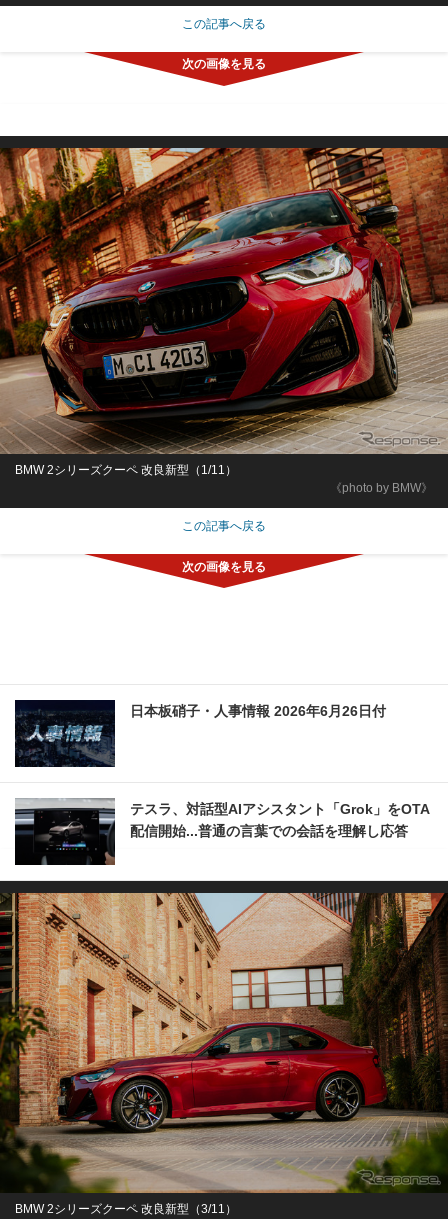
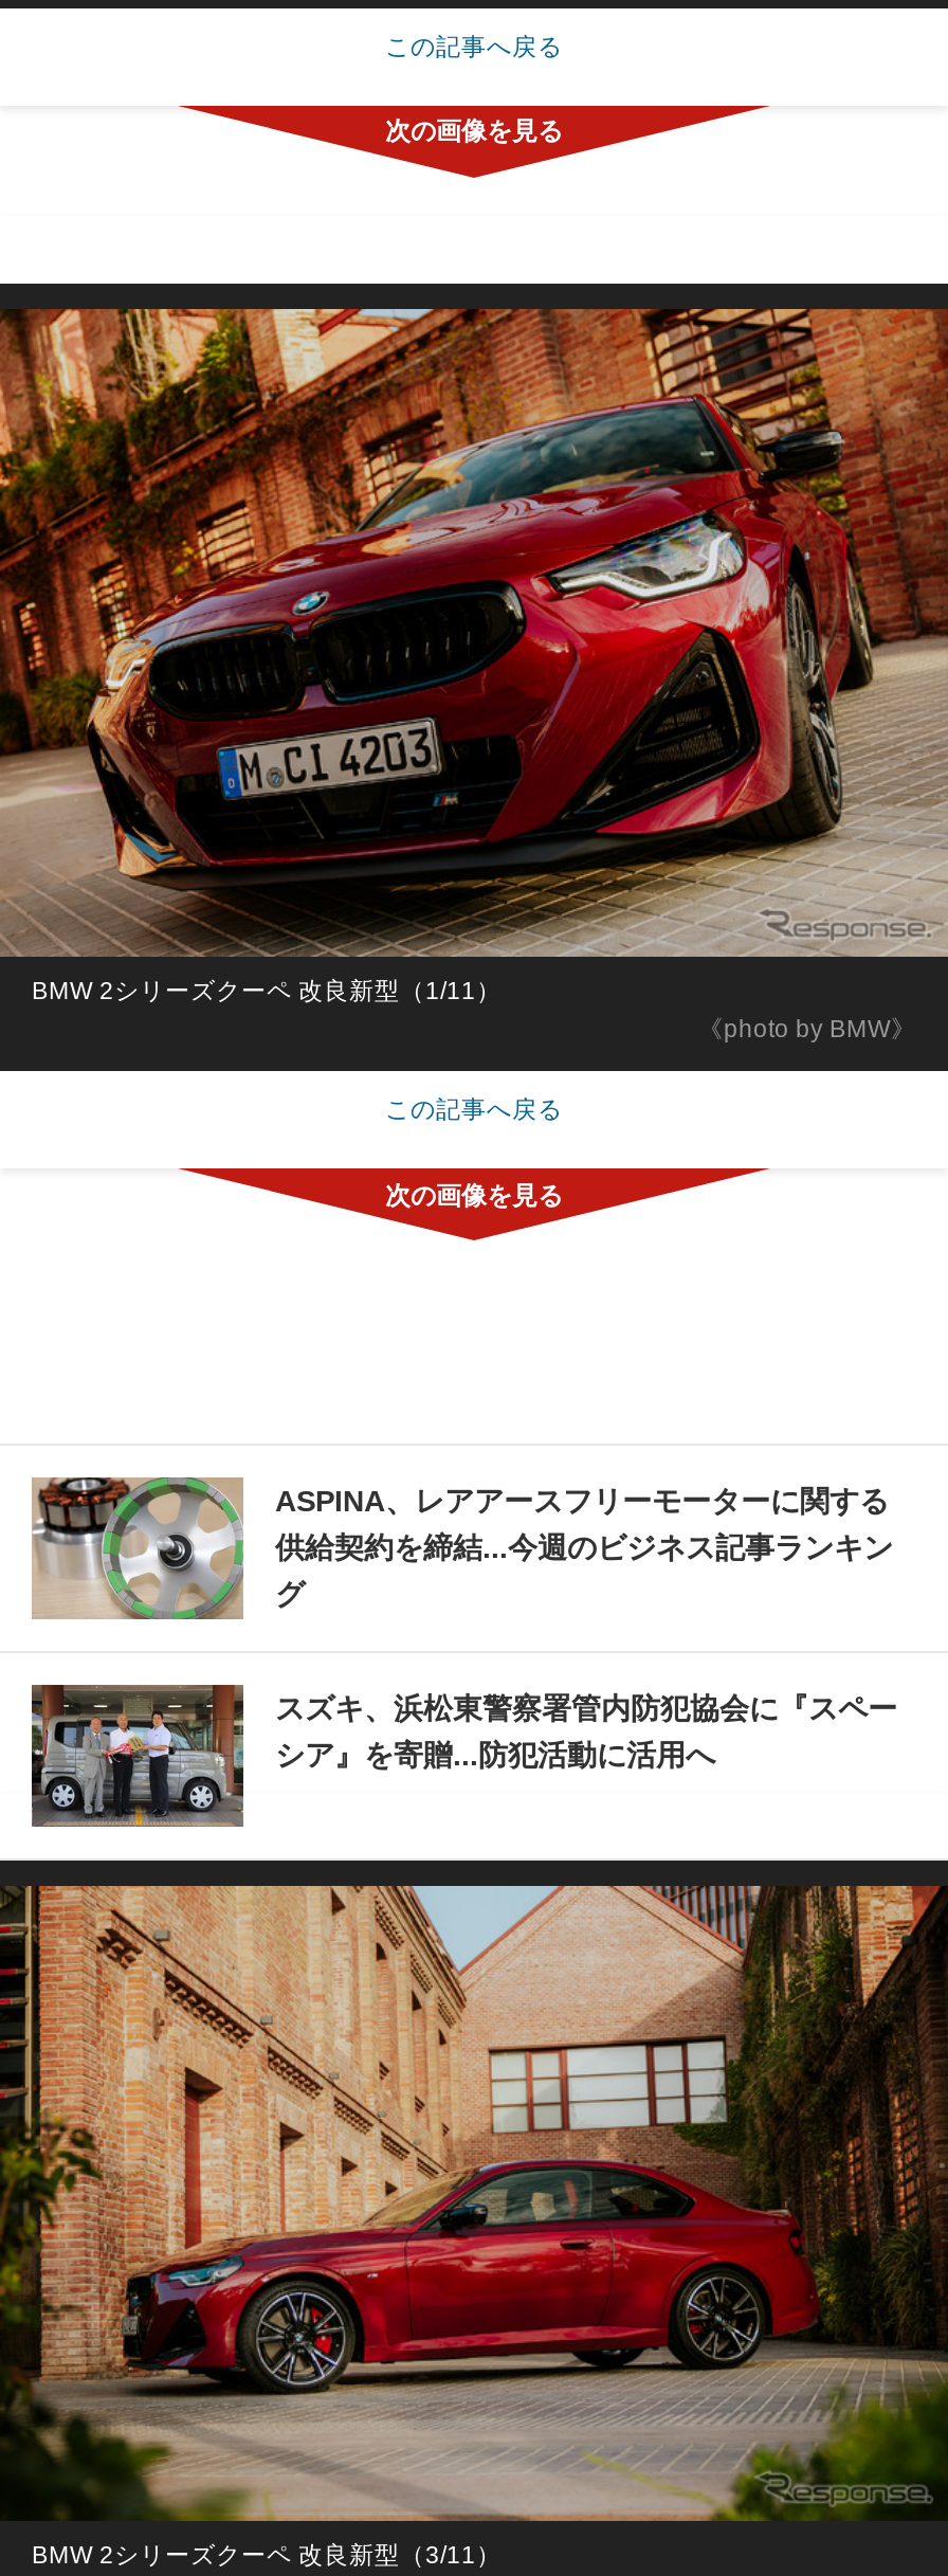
[14,699,386,768] [image] | 日本板硝子・人事情報 2026年6月26日付 -> [32,1475,893,1621] [image] | ASPINA、レアアースフリーモーターに関する | 供給契約を締結...今週のビジネス記事ランキン | グ
[14,798,430,866] [image] | テスラ、対話型AIアシスタント「Grok」をOTA | 配信開始...普通の言葉での会話を理解し応答 -> [30,1683,897,1829] [image] | スズキ、浜松東警察署管内防犯協会に『スペー | シア』を寄贈...防犯活動に活用へ

